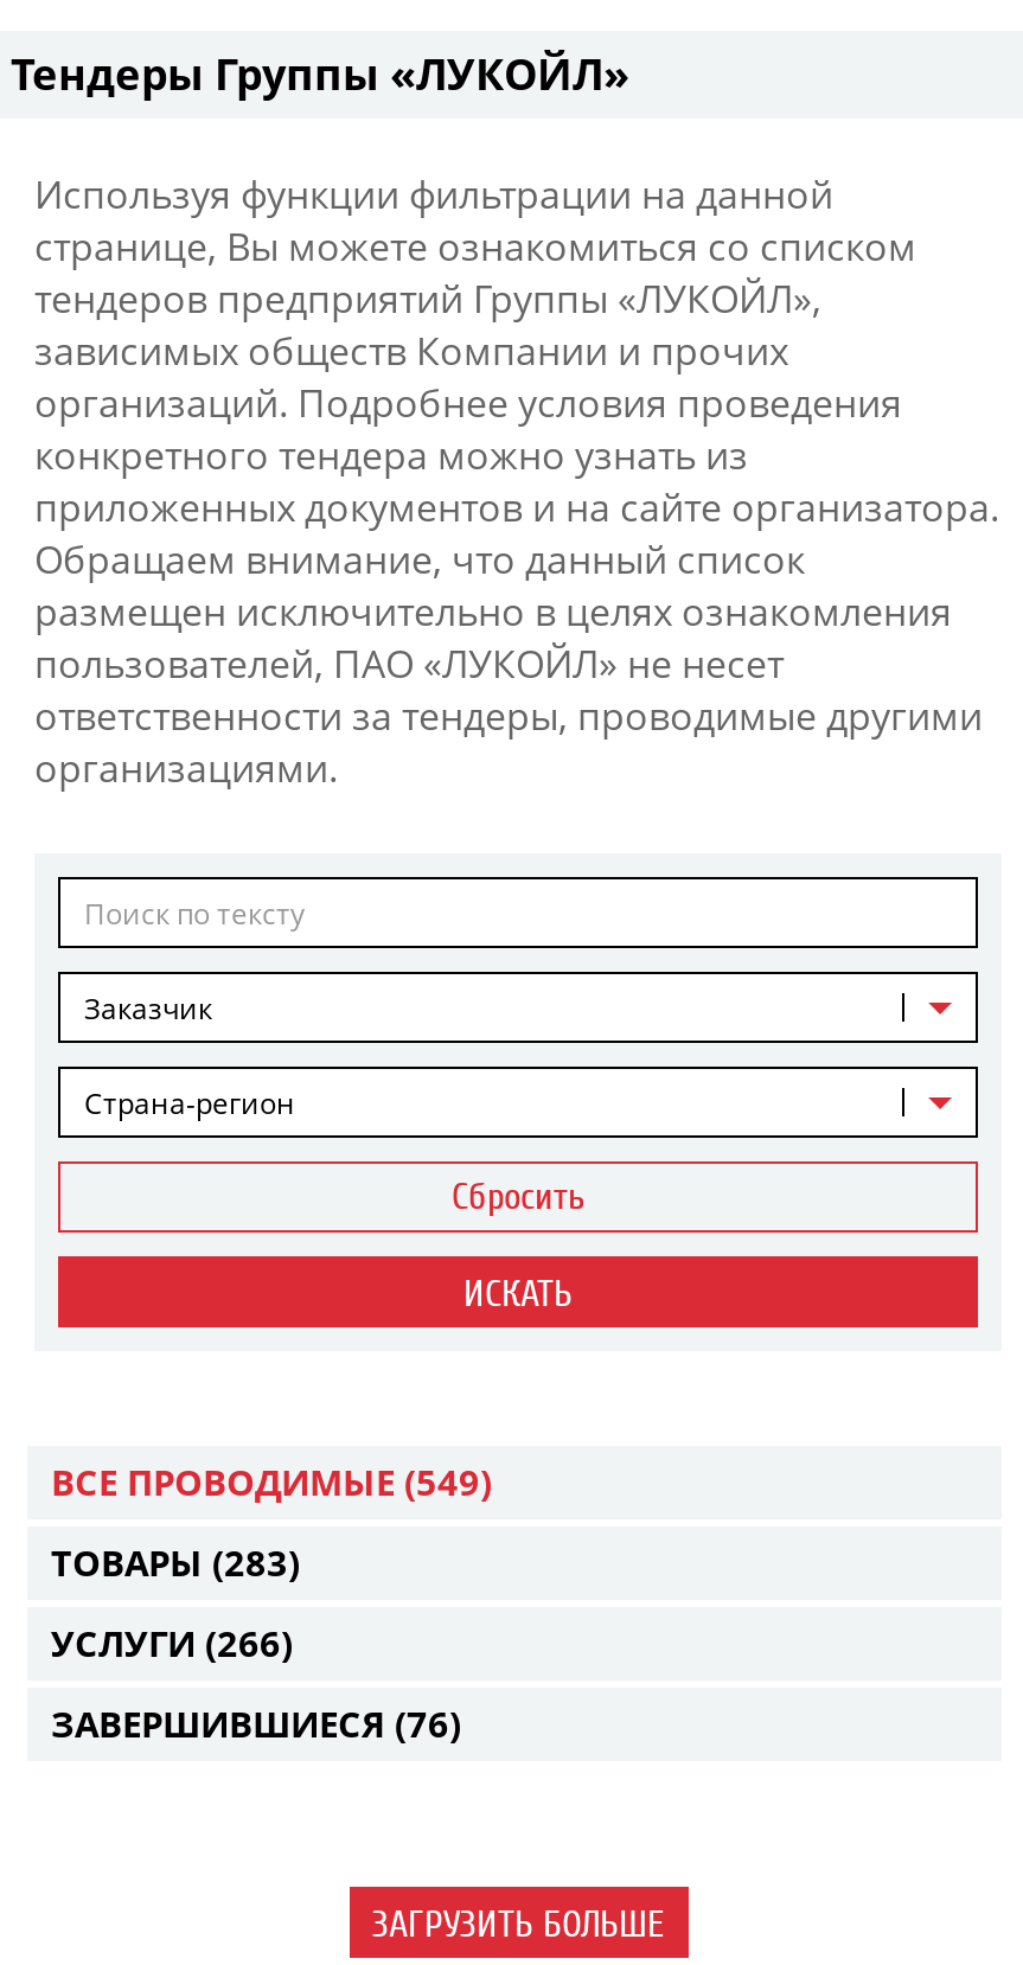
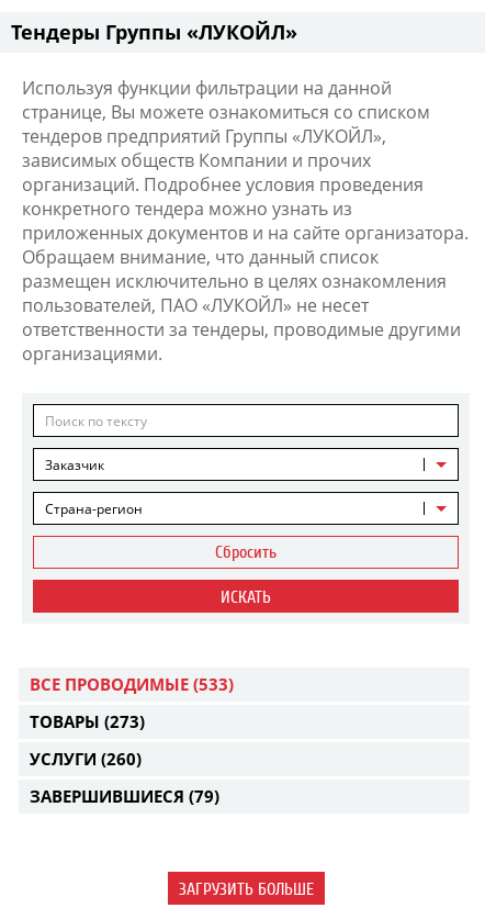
[51,1458,492,1505] ВСЕ ПРОВОДИМЫЕ (549) -> [30,673,234,695] ВСЕ ПРОВОДИМЫЕ (533)
[51,1538,300,1586] ТОВАРЫ (283) -> [30,710,145,732] ТОВАРЫ (273)
[51,1619,293,1666] УСЛУГИ (266) -> [30,748,142,770] УСЛУГИ (260)
[51,1700,461,1747] ЗАВЕРШИВШИЕСЯ (76) -> [30,785,219,807] ЗАВЕРШИВШИЕСЯ (79)

